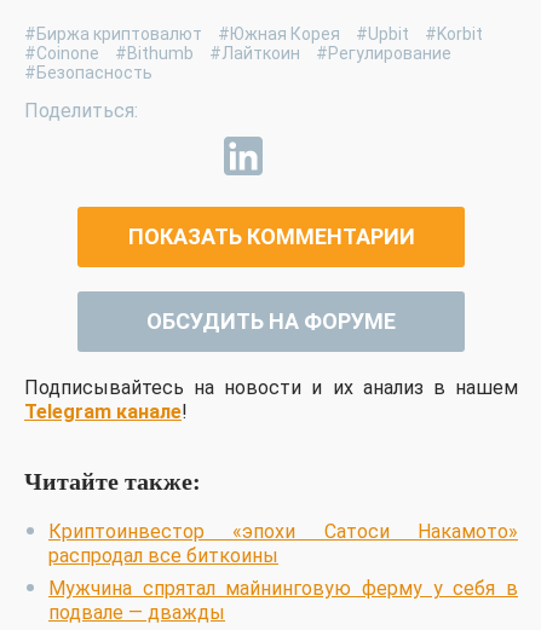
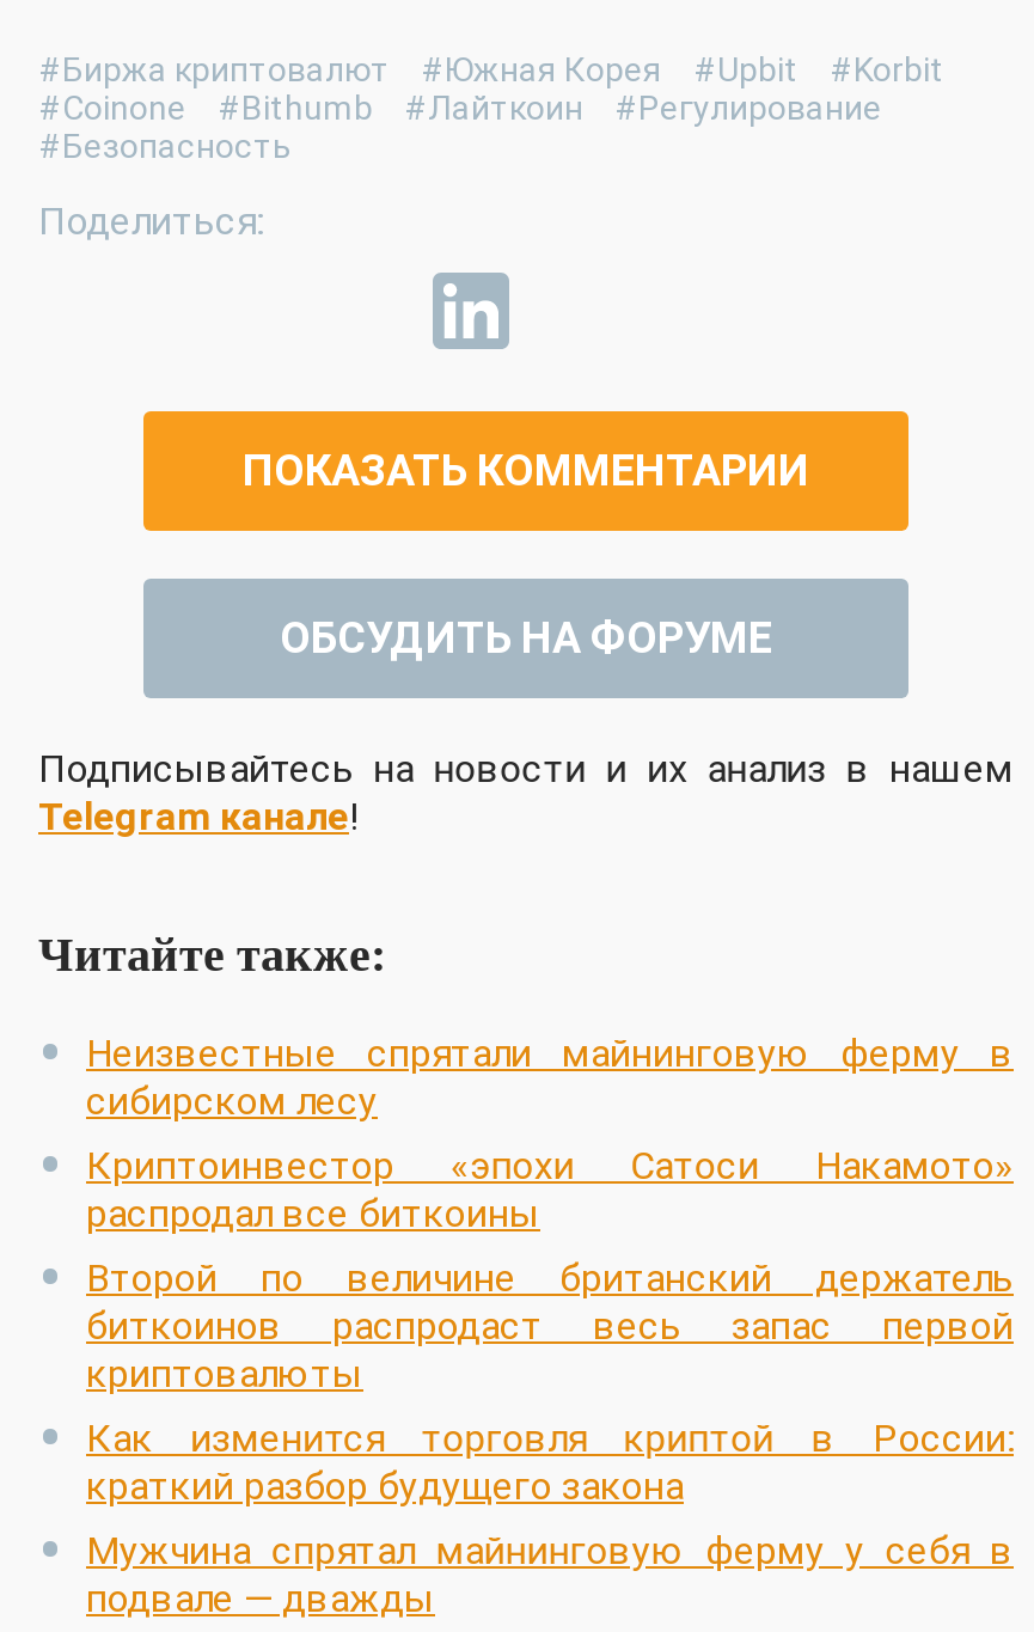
none -> [86,1032,1014,1125] Неизвестные спрятали майнинговую ферму в | сибирском лесу
none -> [86,1256,1014,1510] Второй по величине британский держатель | биткоинов распродаст весь запас первой | криптовалюты | Как изменится торговля криптой в России: | краткий разбор будущего закона

